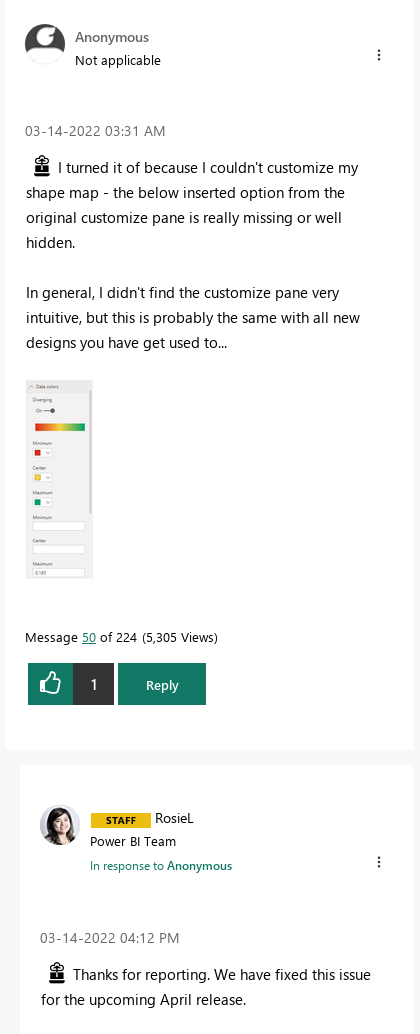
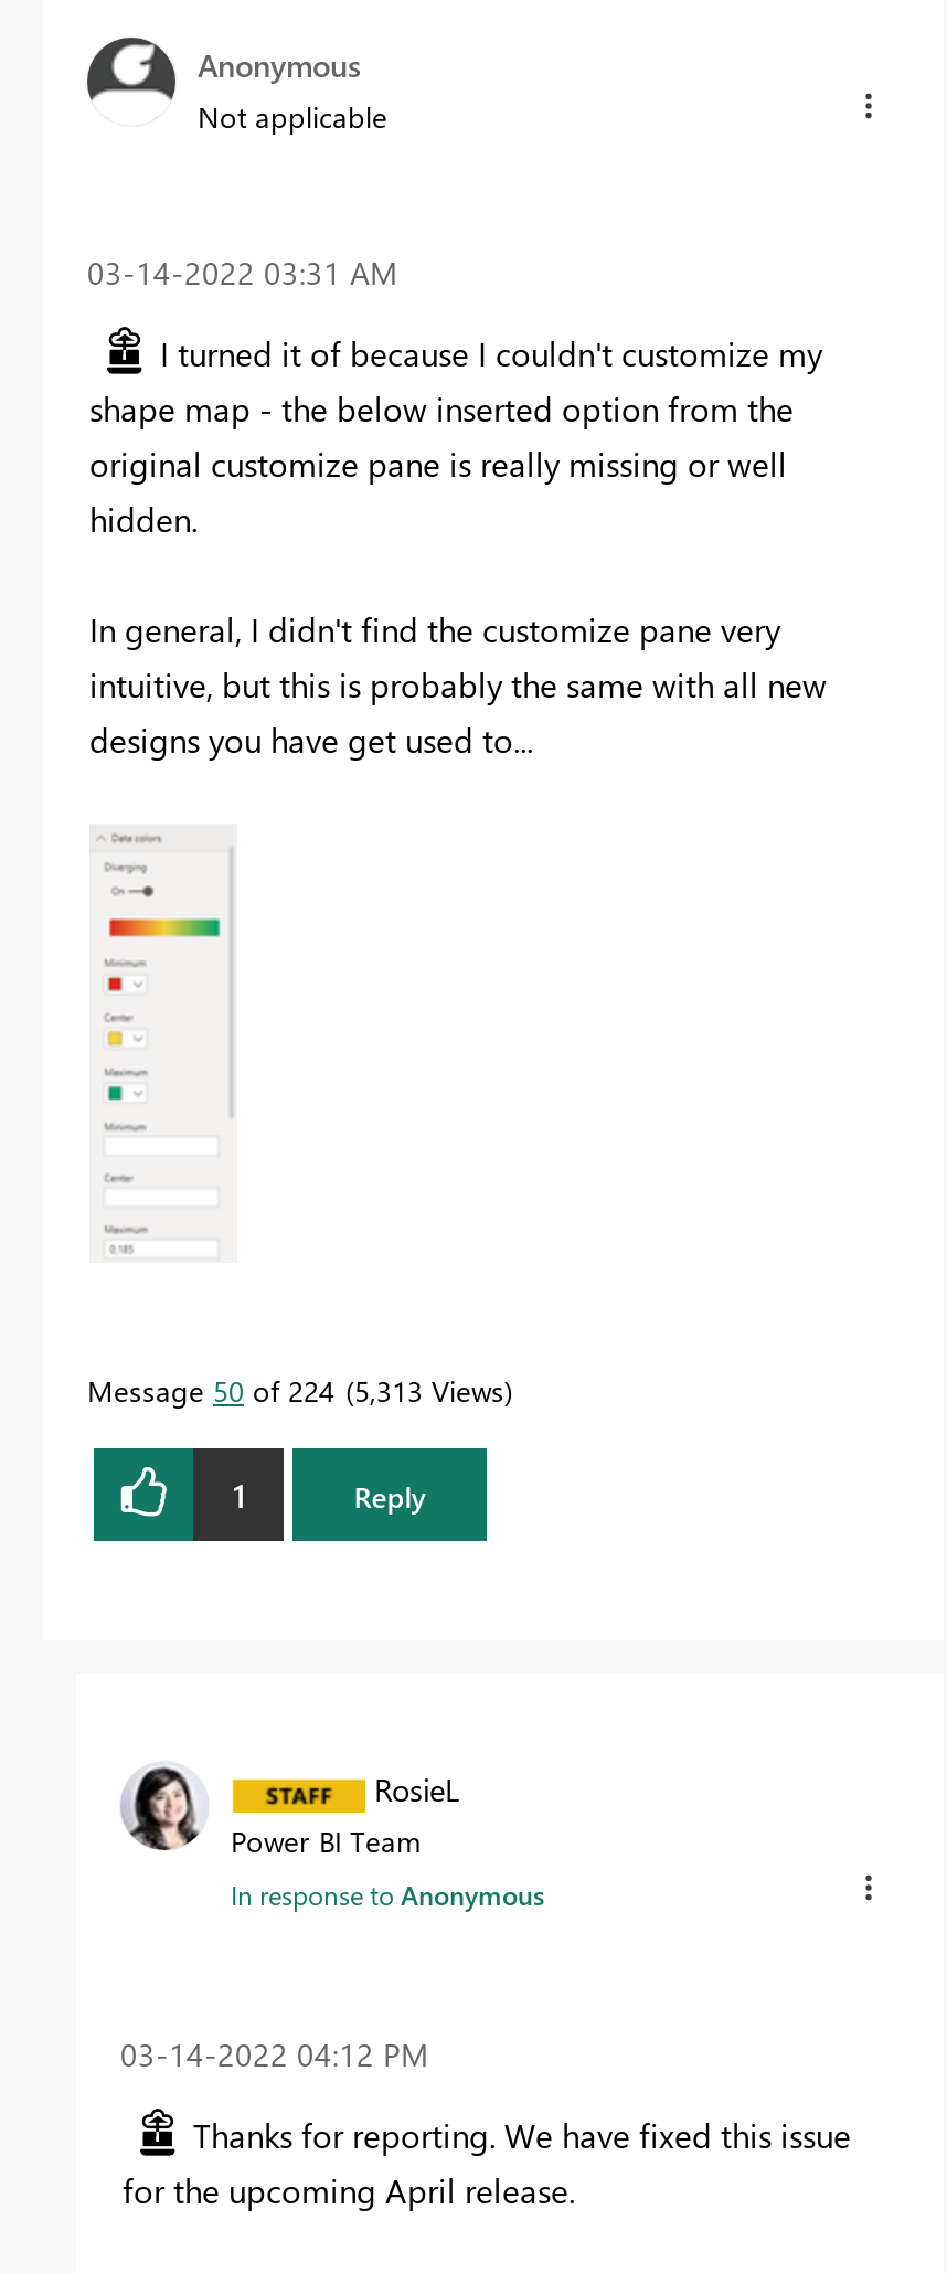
[25,628,214,645] Message 50 of 224 5,305 Views -> [87,1372,504,1409] Message 50 of 224 5,313 Views

